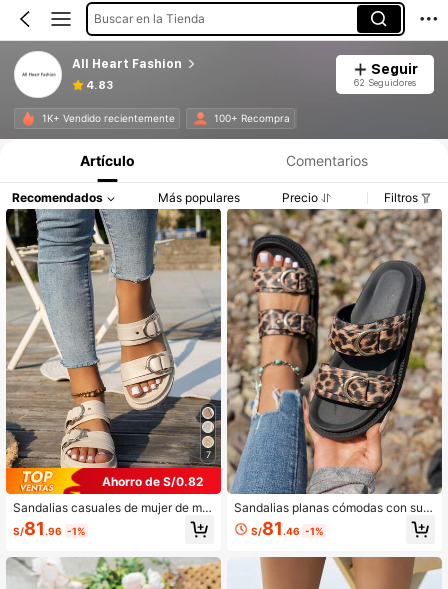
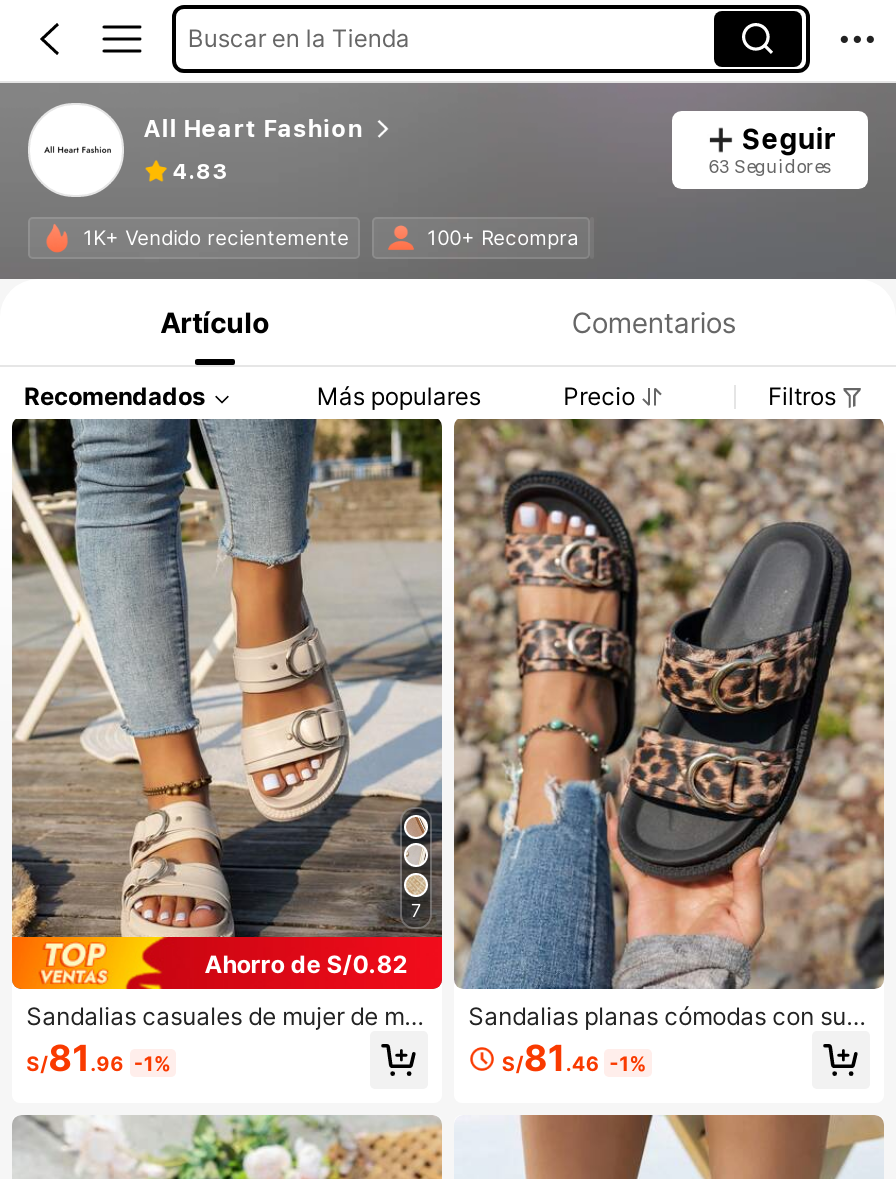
[354,77,416,88] 62 Seguidores -> [708,155,830,177] 63 Seguidores

